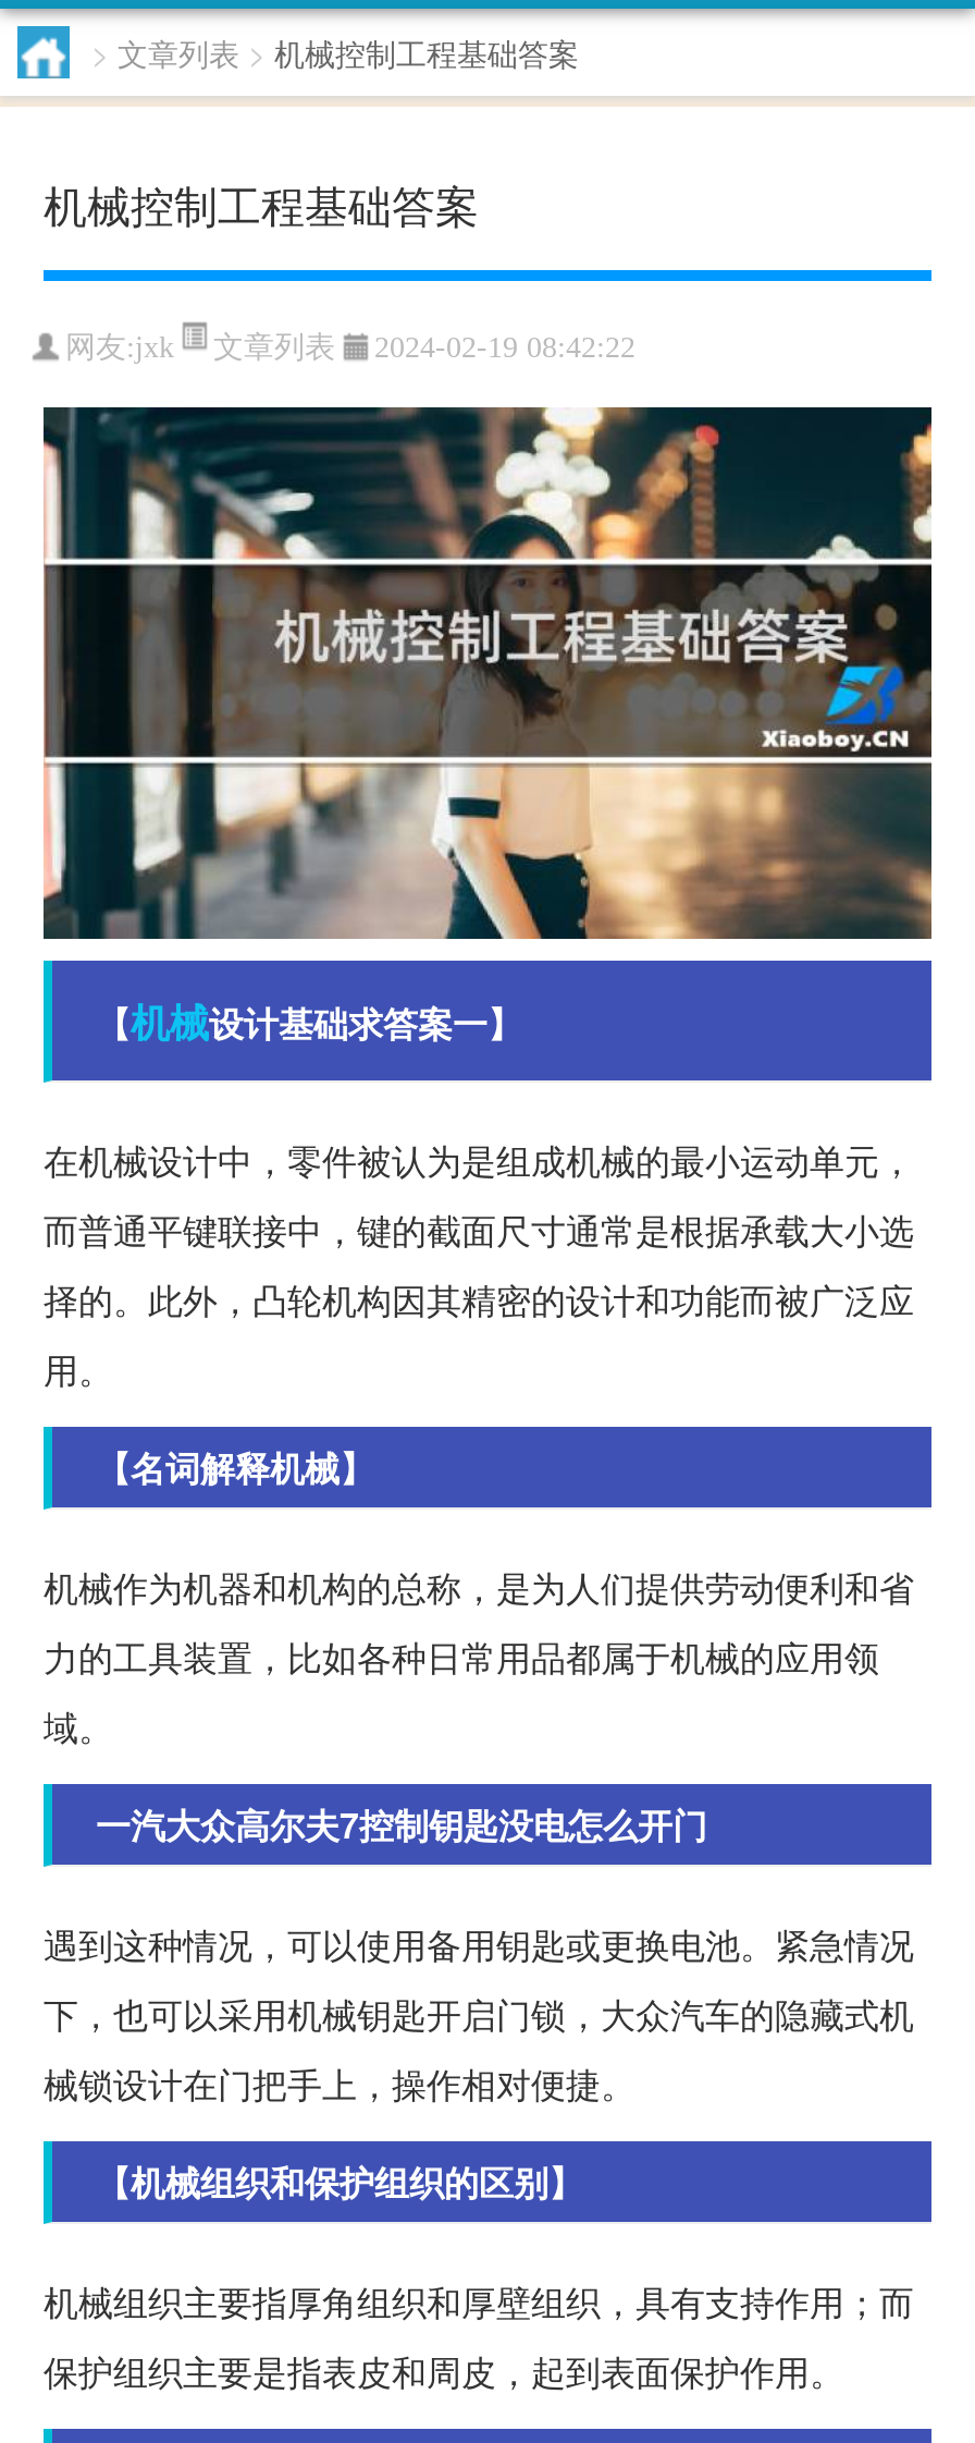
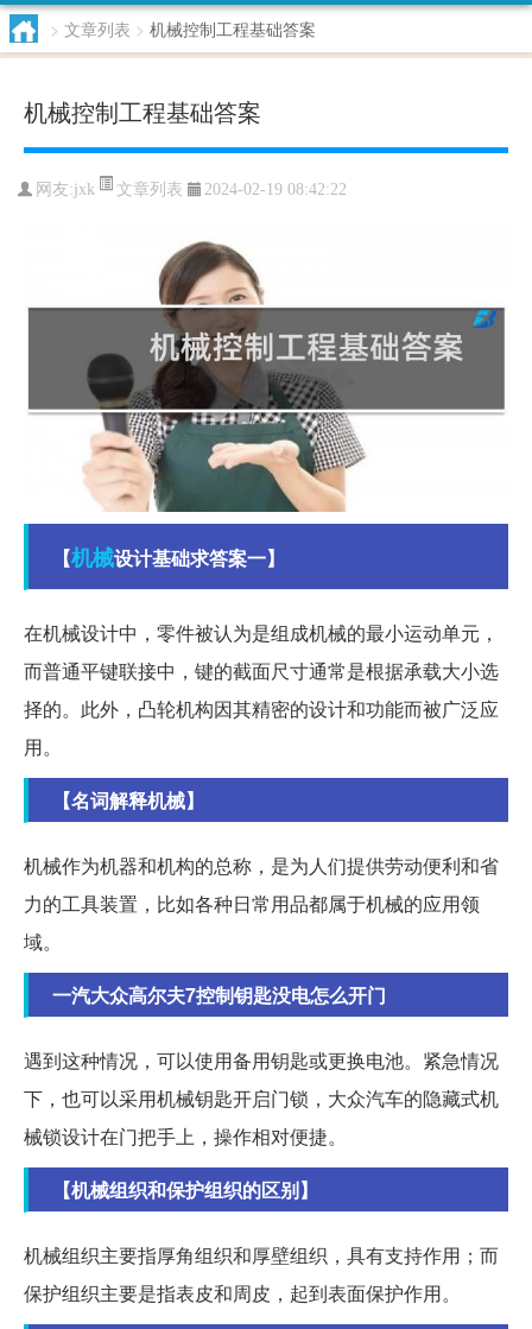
[41,405,934,941] [image] -> [24,222,508,513] [image]

